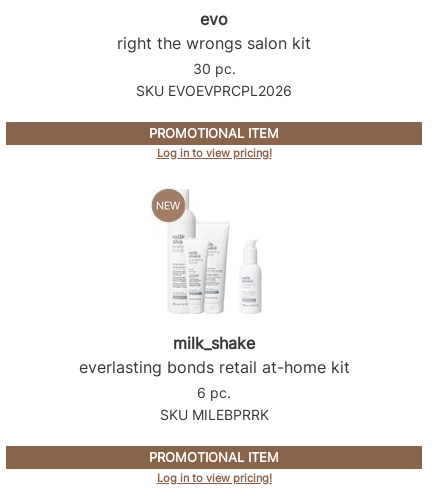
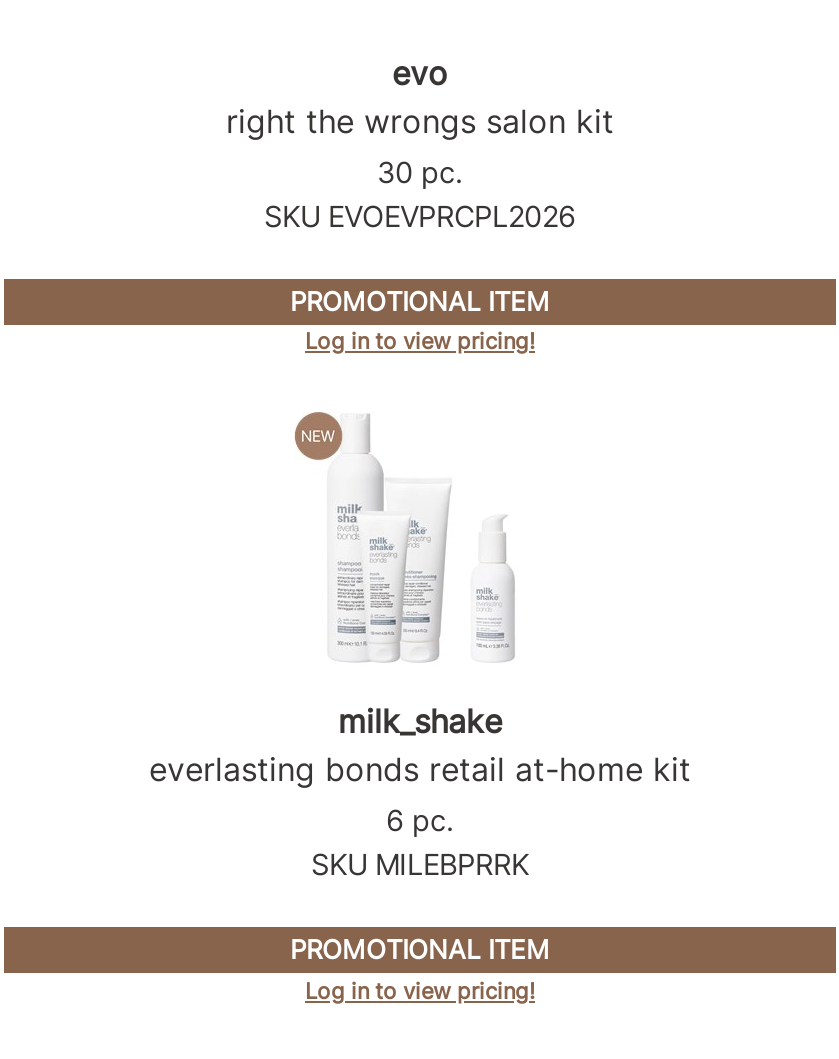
[151,188,186,223] [image] -> [296,413,364,479] [image]

